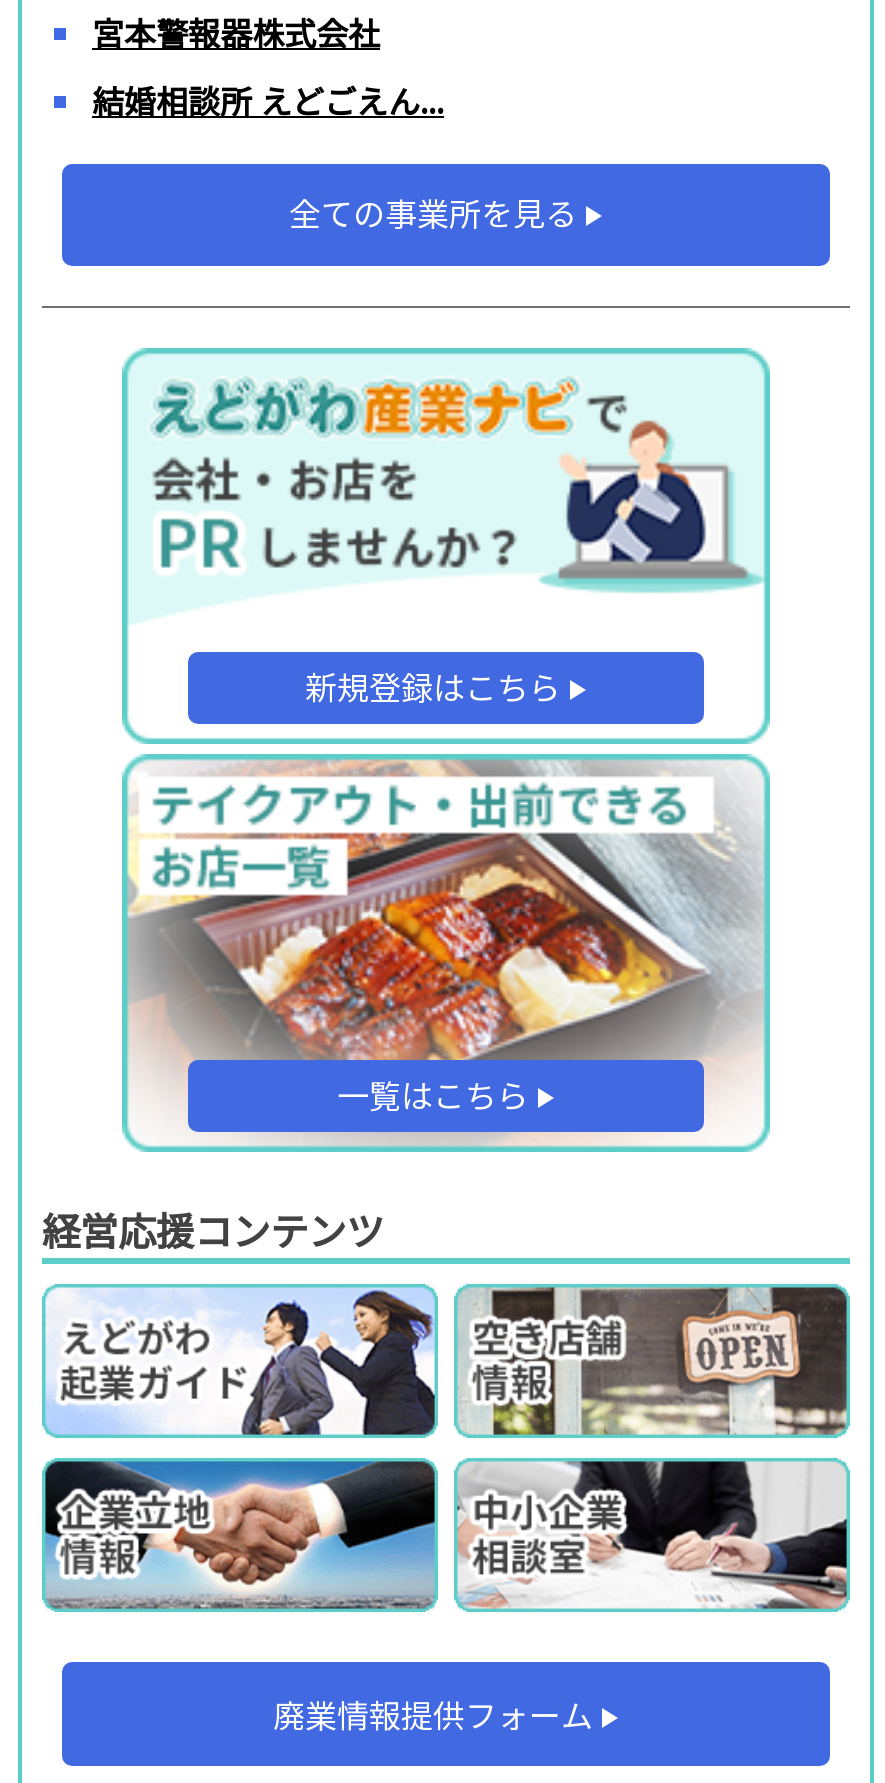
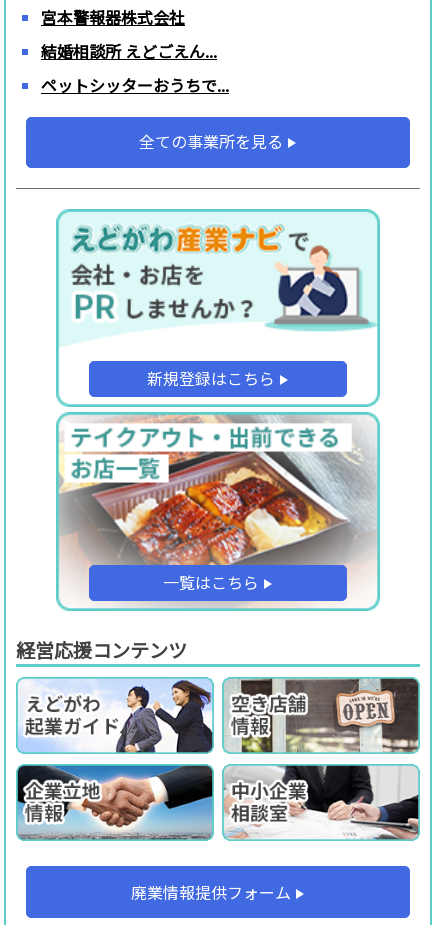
none -> [41,73,229,97] ペットシッターおうちで...

